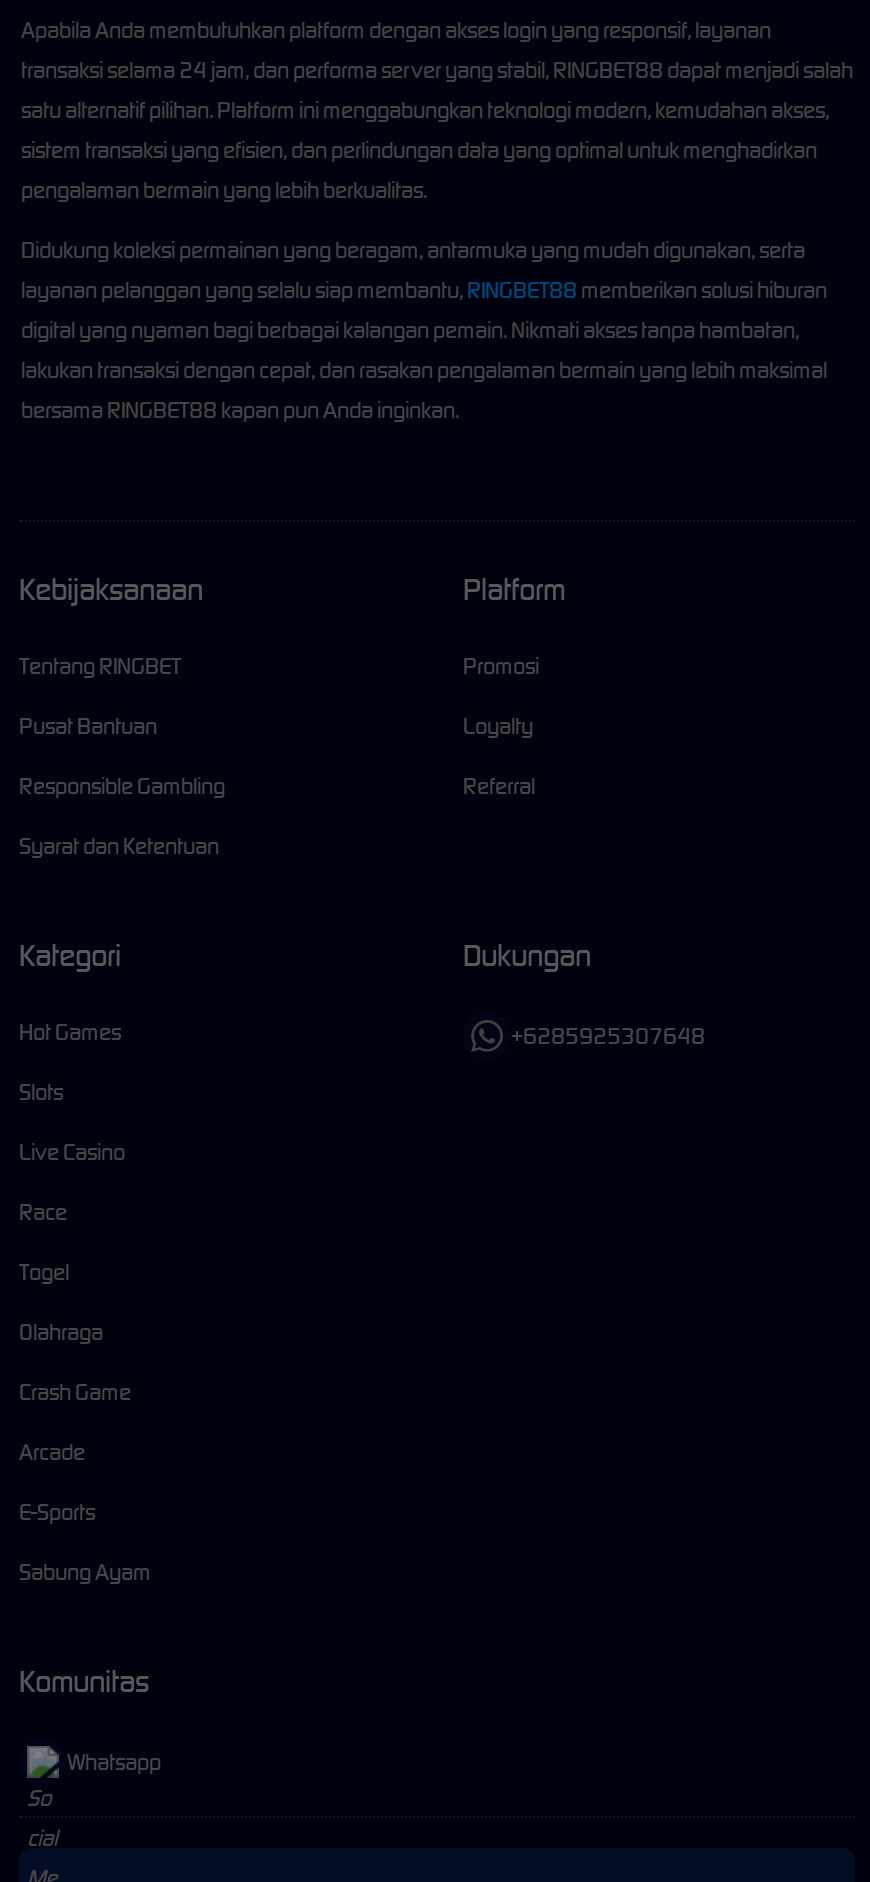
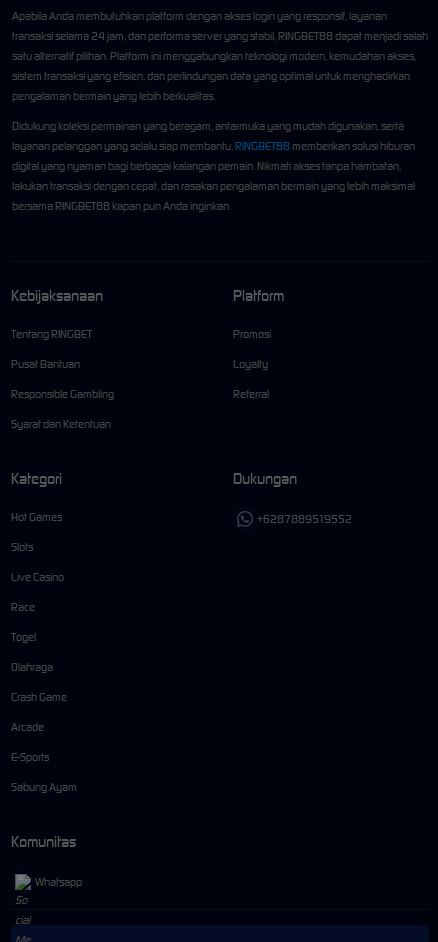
[511,1022,705,1050] +6285925307648 -> [257,512,352,526] +6287889519552

